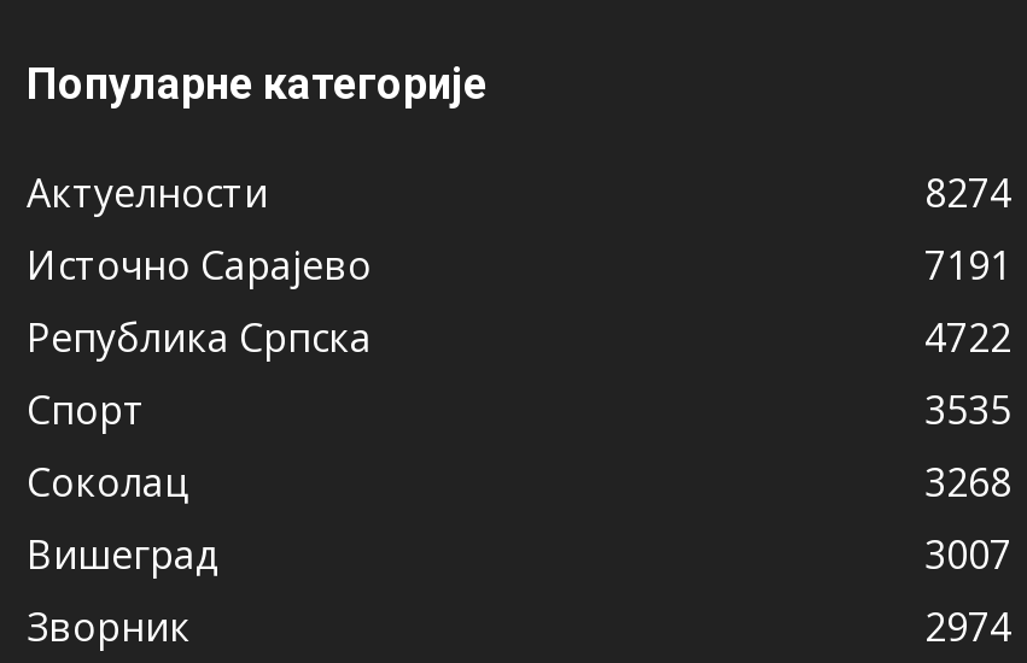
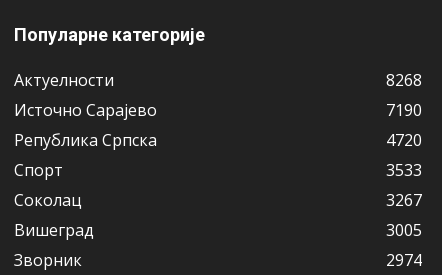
[924,166,1011,219] 8274 -> [386,69,422,91] 8268
[924,238,1011,291] 7191 -> [386,99,422,121] 7190
[924,311,1011,364] 4722 -> [386,129,422,151] 4720
[924,383,1011,436] 3535 -> [386,159,422,181] 3533
[924,455,1011,508] 3268 -> [386,189,422,211] 3267
[924,528,1011,581] 3007 -> [386,219,422,241] 3005

